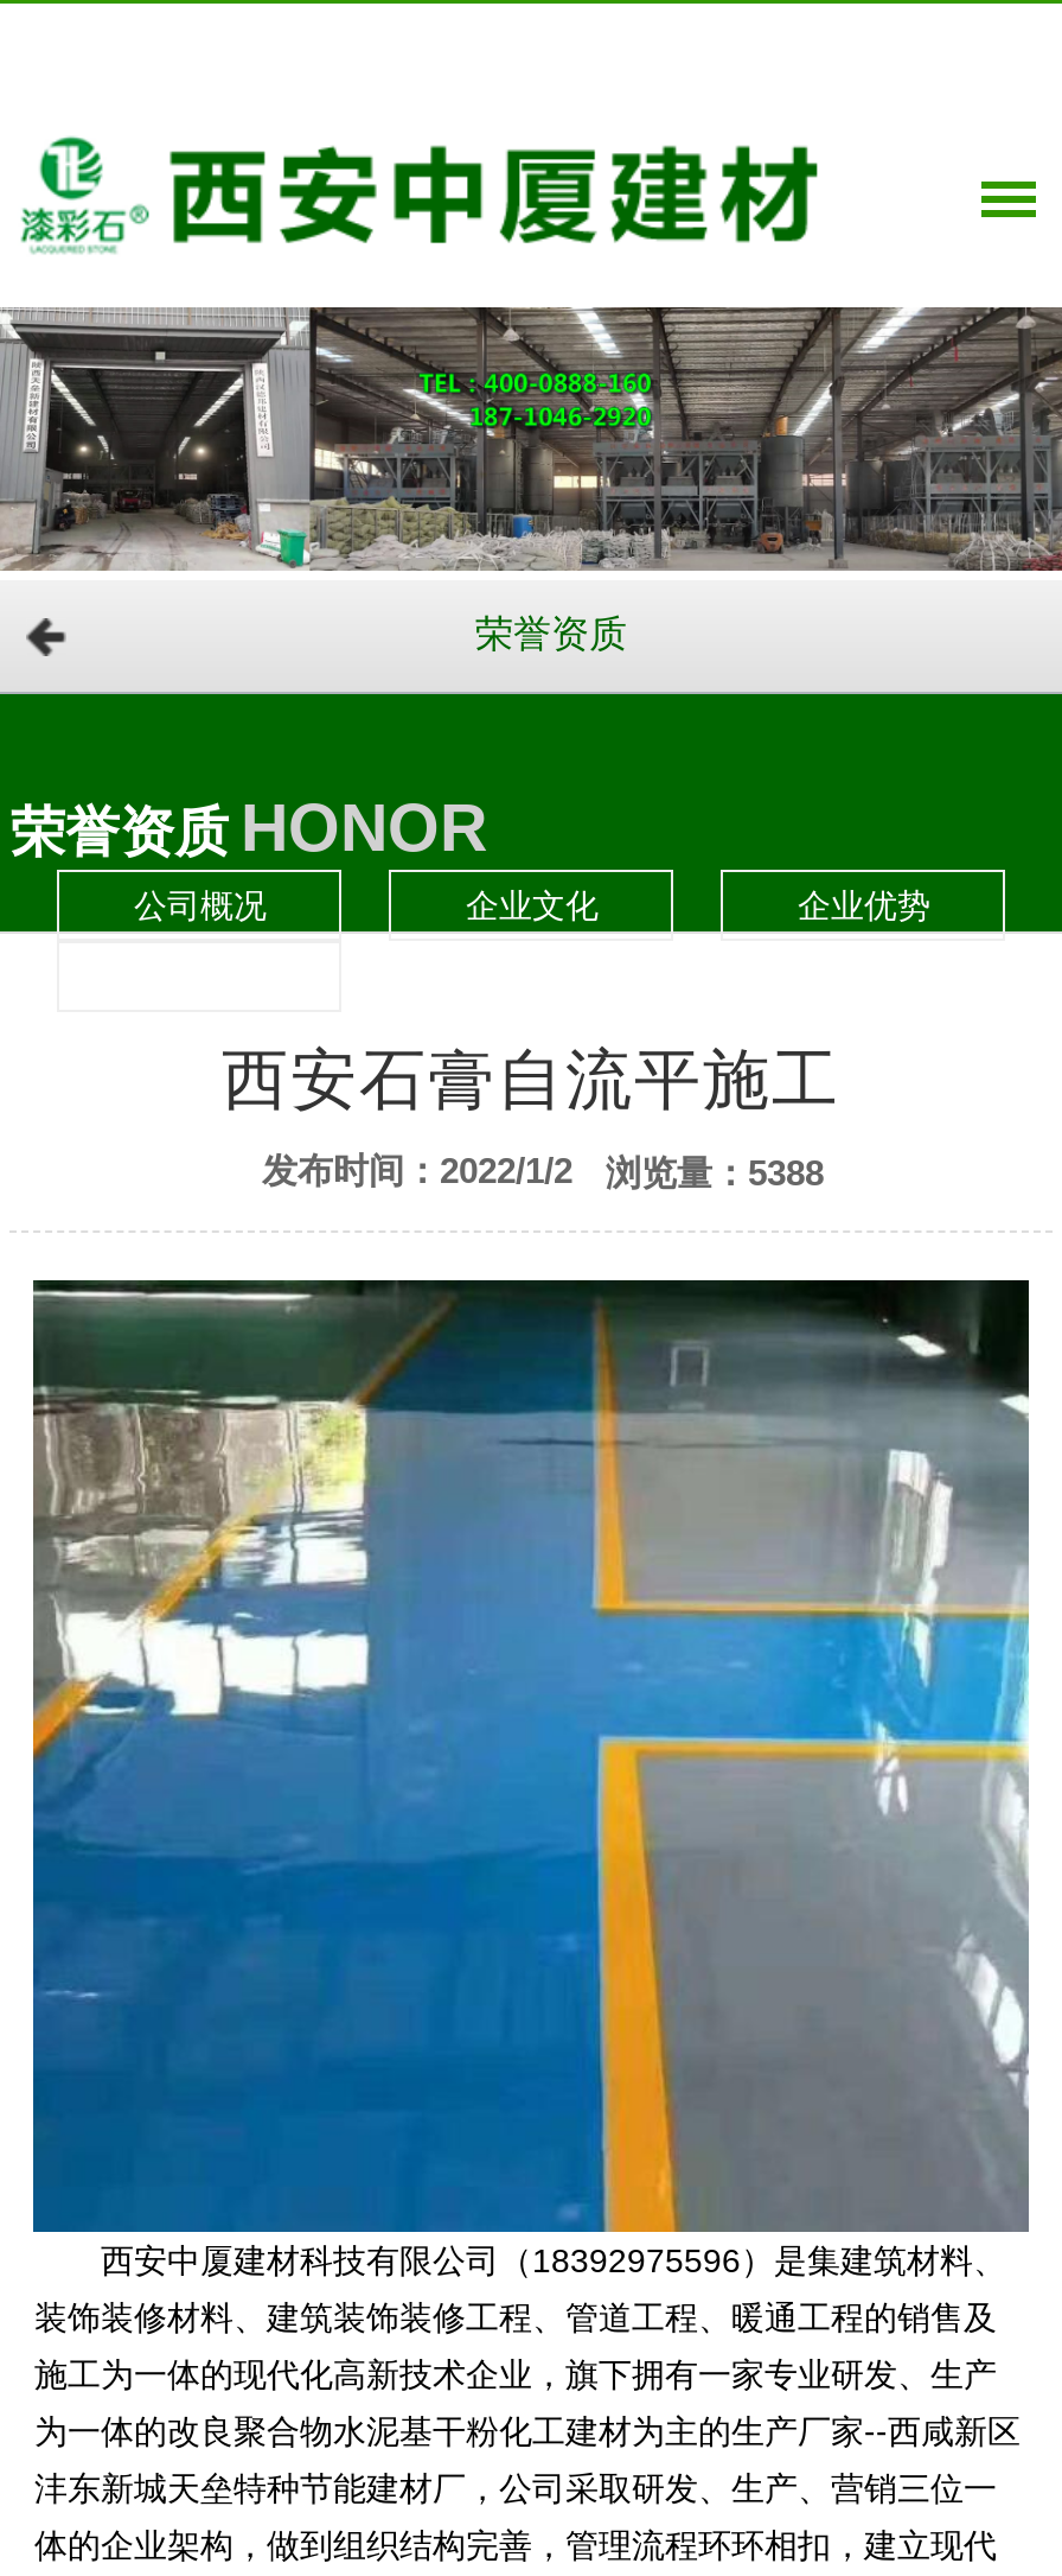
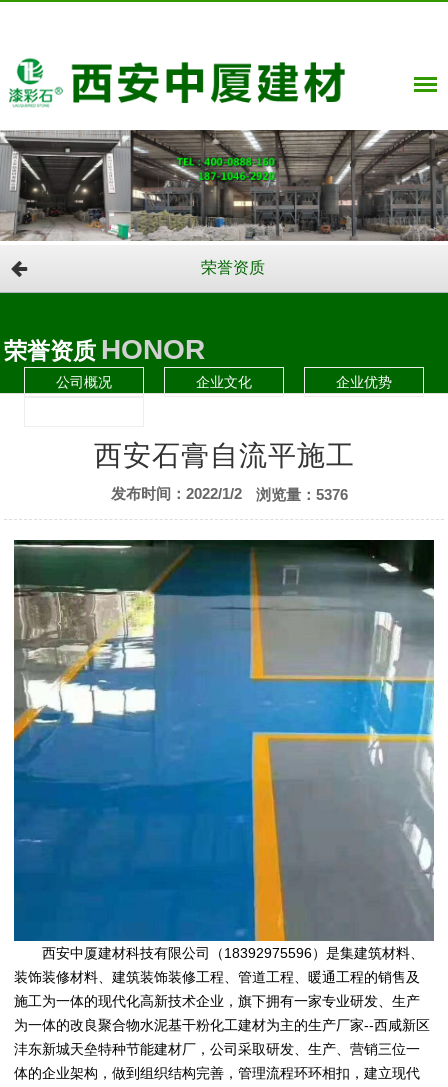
[262,1150,824,1193] 发布时间：2022/1/2 浏览量：5388 -> [110,485,347,503] 发布时间：2022/1/2 浏览量：5376

